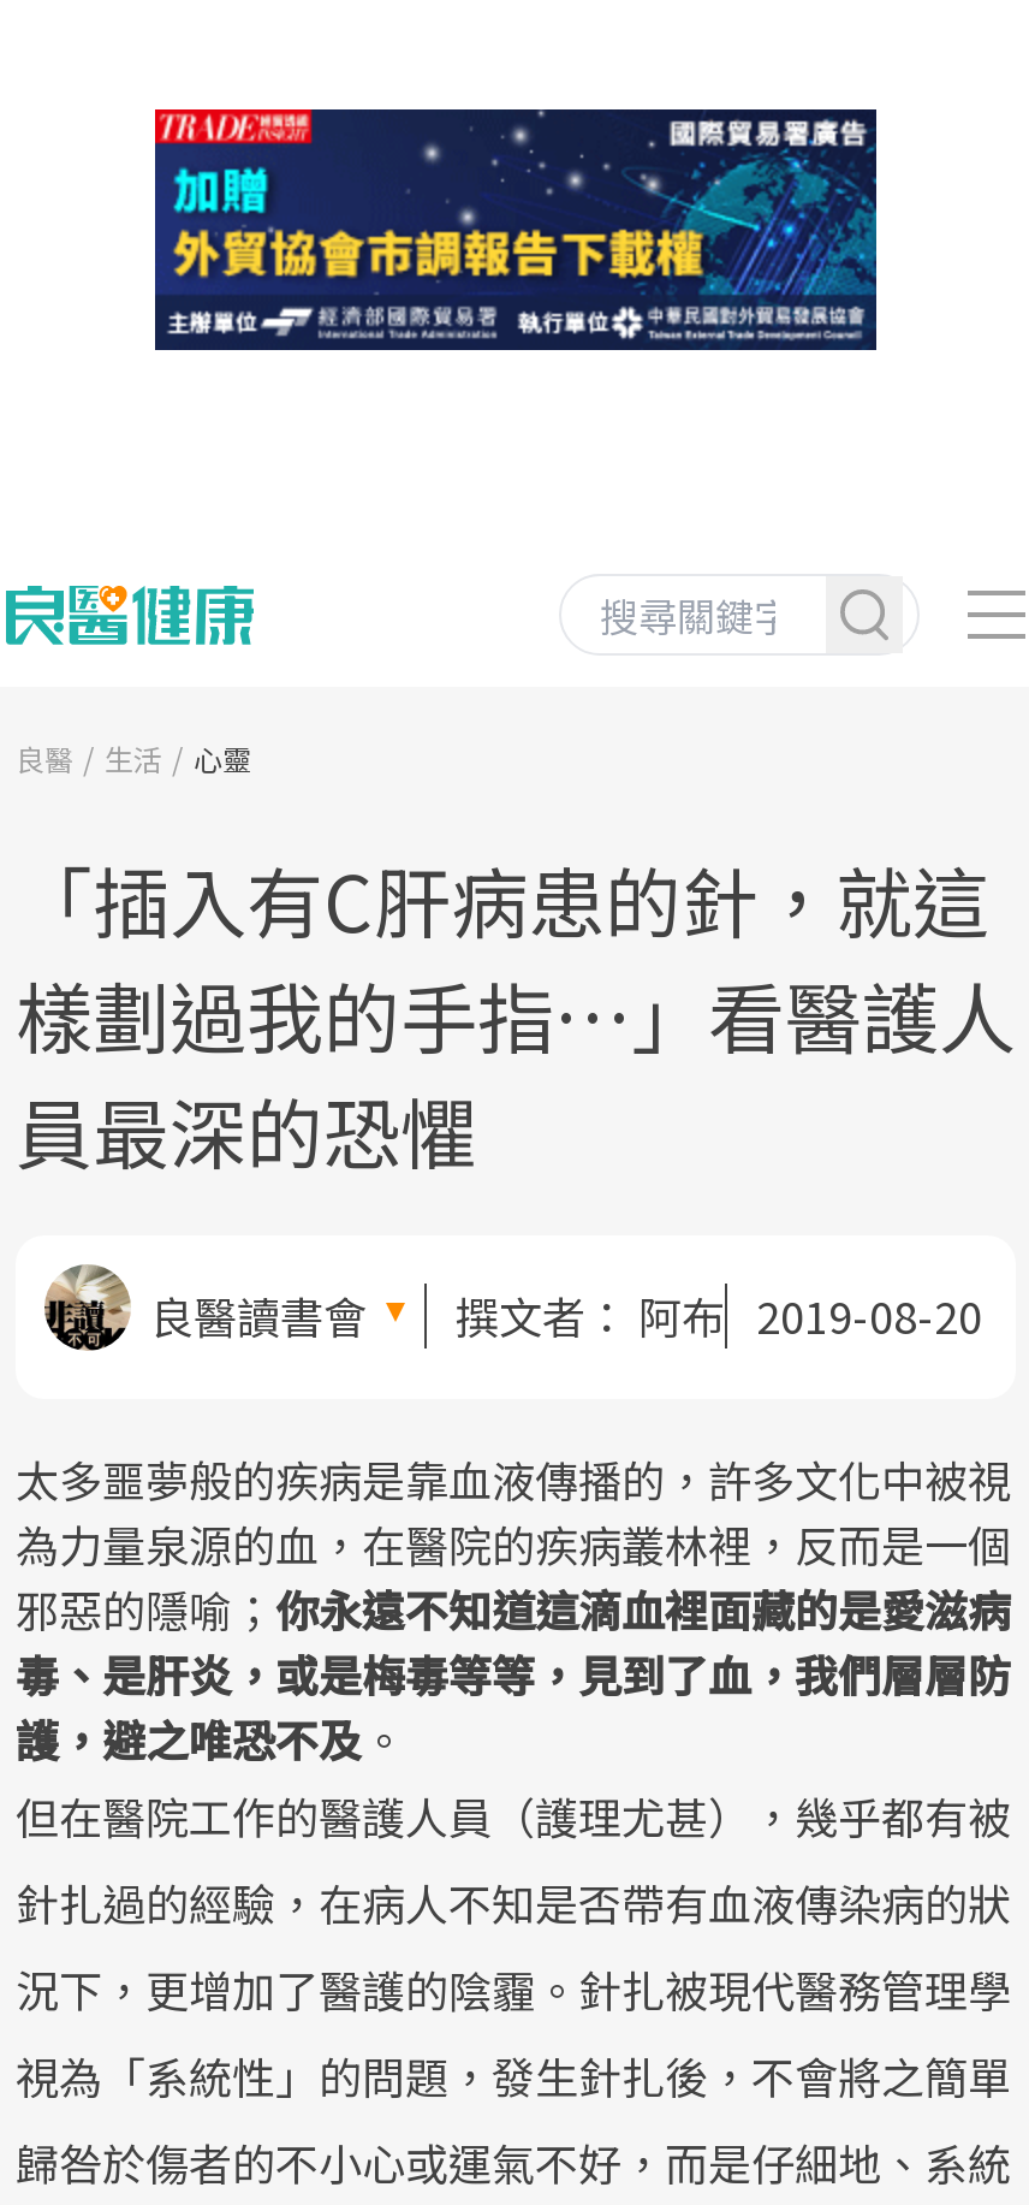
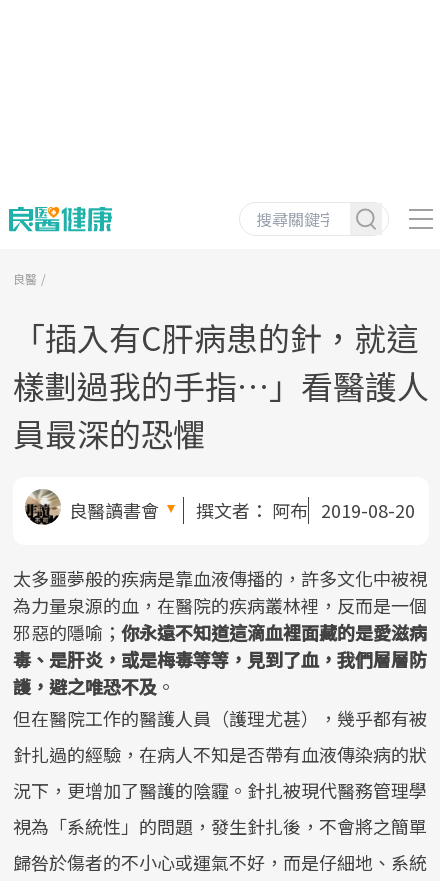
[153,107,879,352] [image] -> none
[105,737,251,778] 生活 | 心靈 -> none

